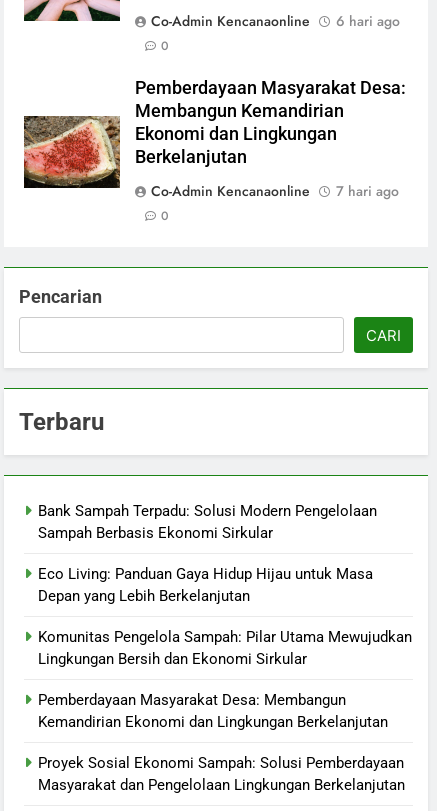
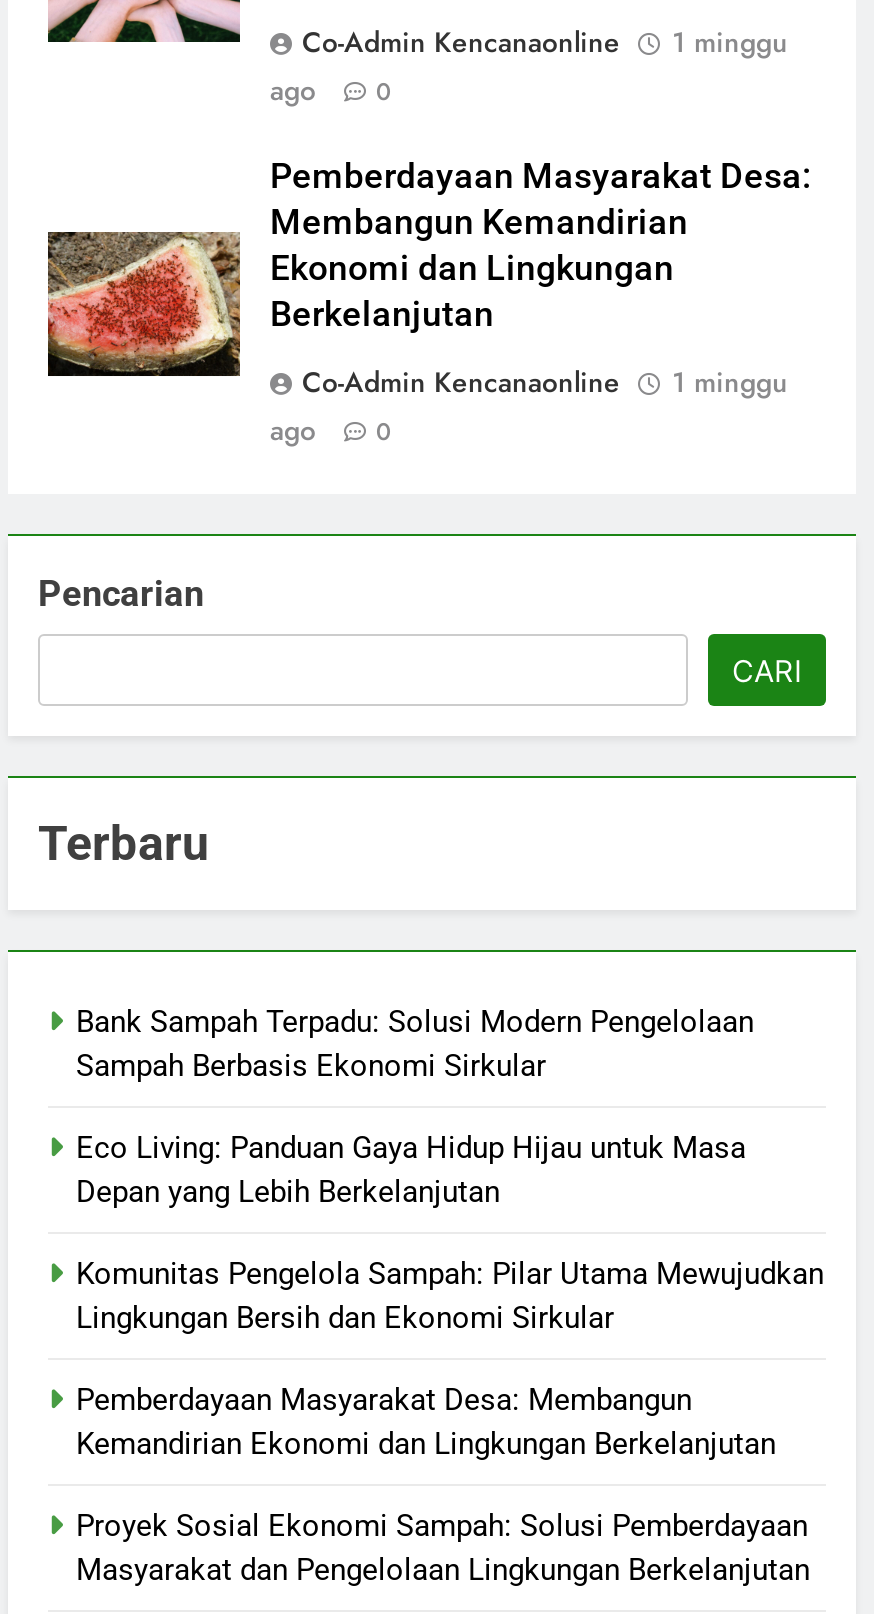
[336,11,400,31] 6 hari ago -> [270,23,788,111] 1 minggu | ago
[336,181,399,201] 7 hari ago -> [270,363,788,451] 1 minggu | ago

